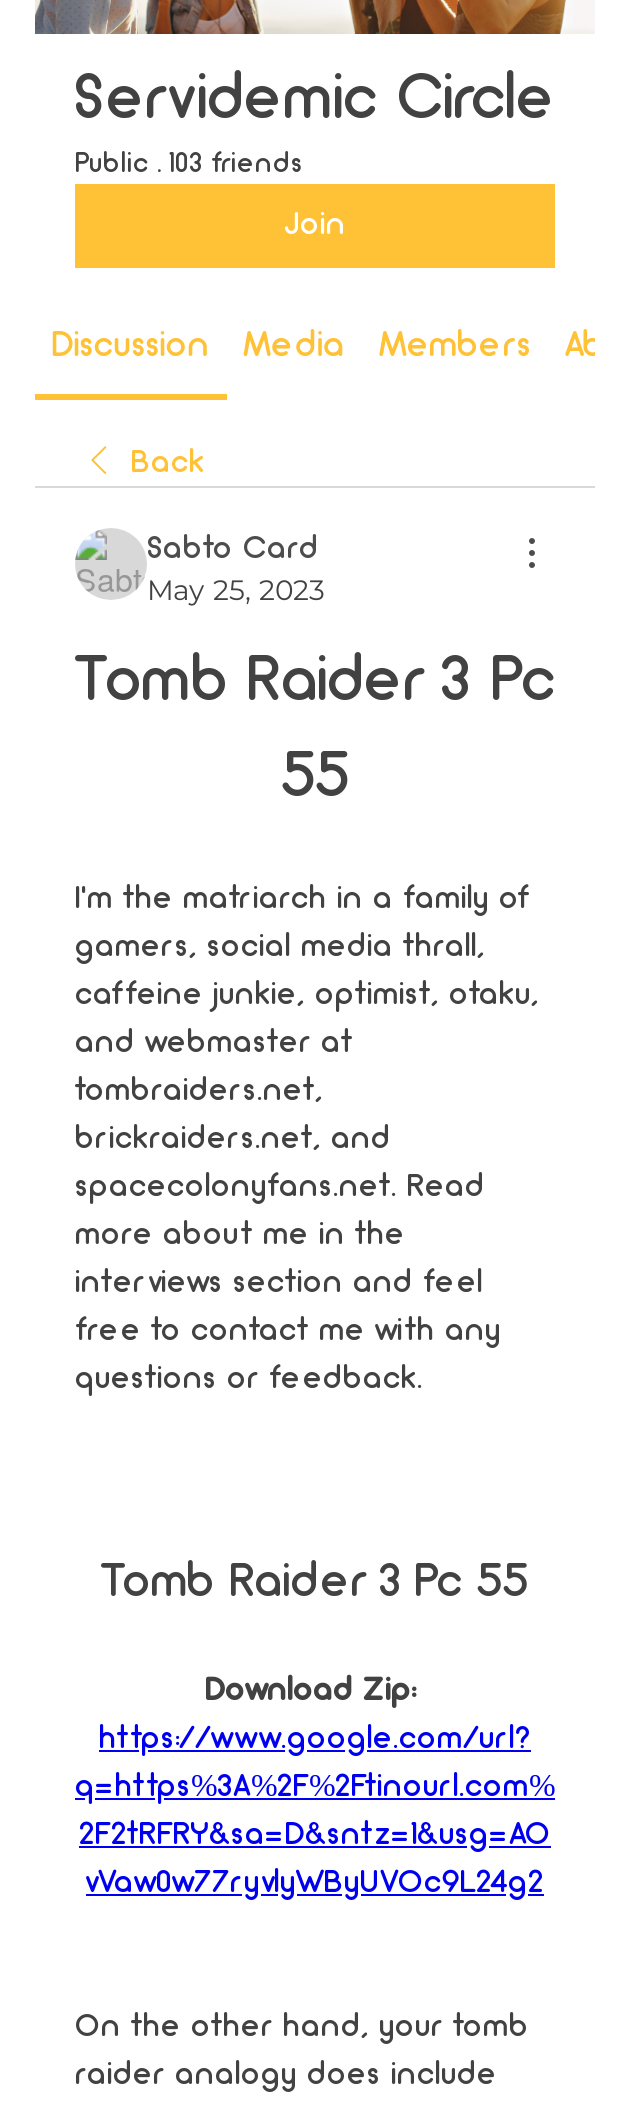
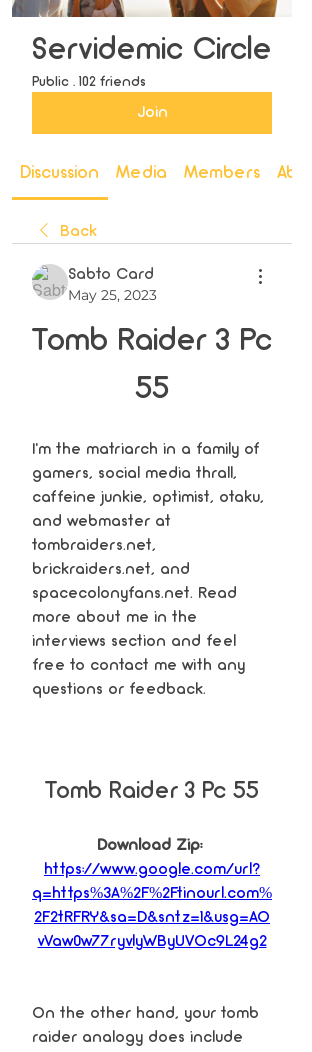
[75,150,303,180] Public 103 friends -> [32,75,146,90] Public 102 friends

